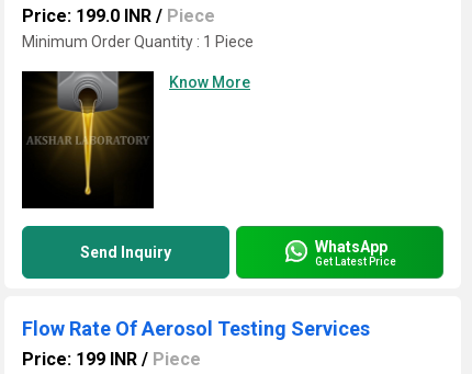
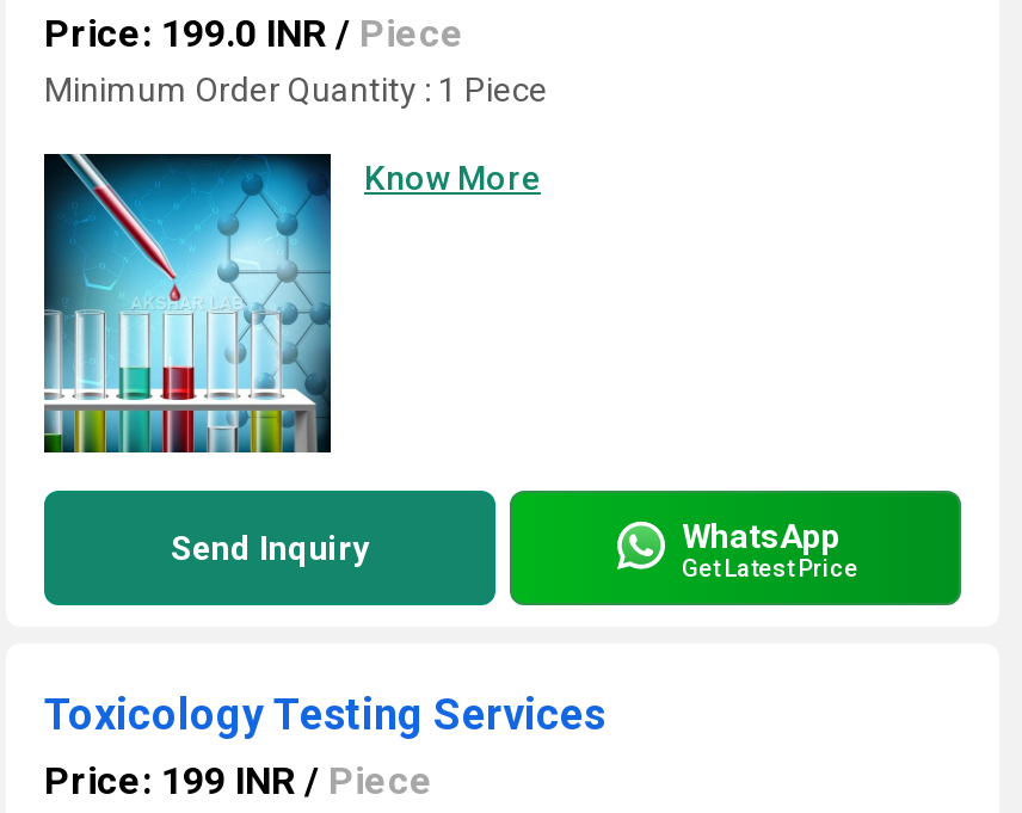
[21,70,155,209] [image] -> [42,152,333,455] [image]
[22,317,370,340] Flow Rate Of Aerosol Testing Services -> [44,689,605,739] Toxicology Testing Services

